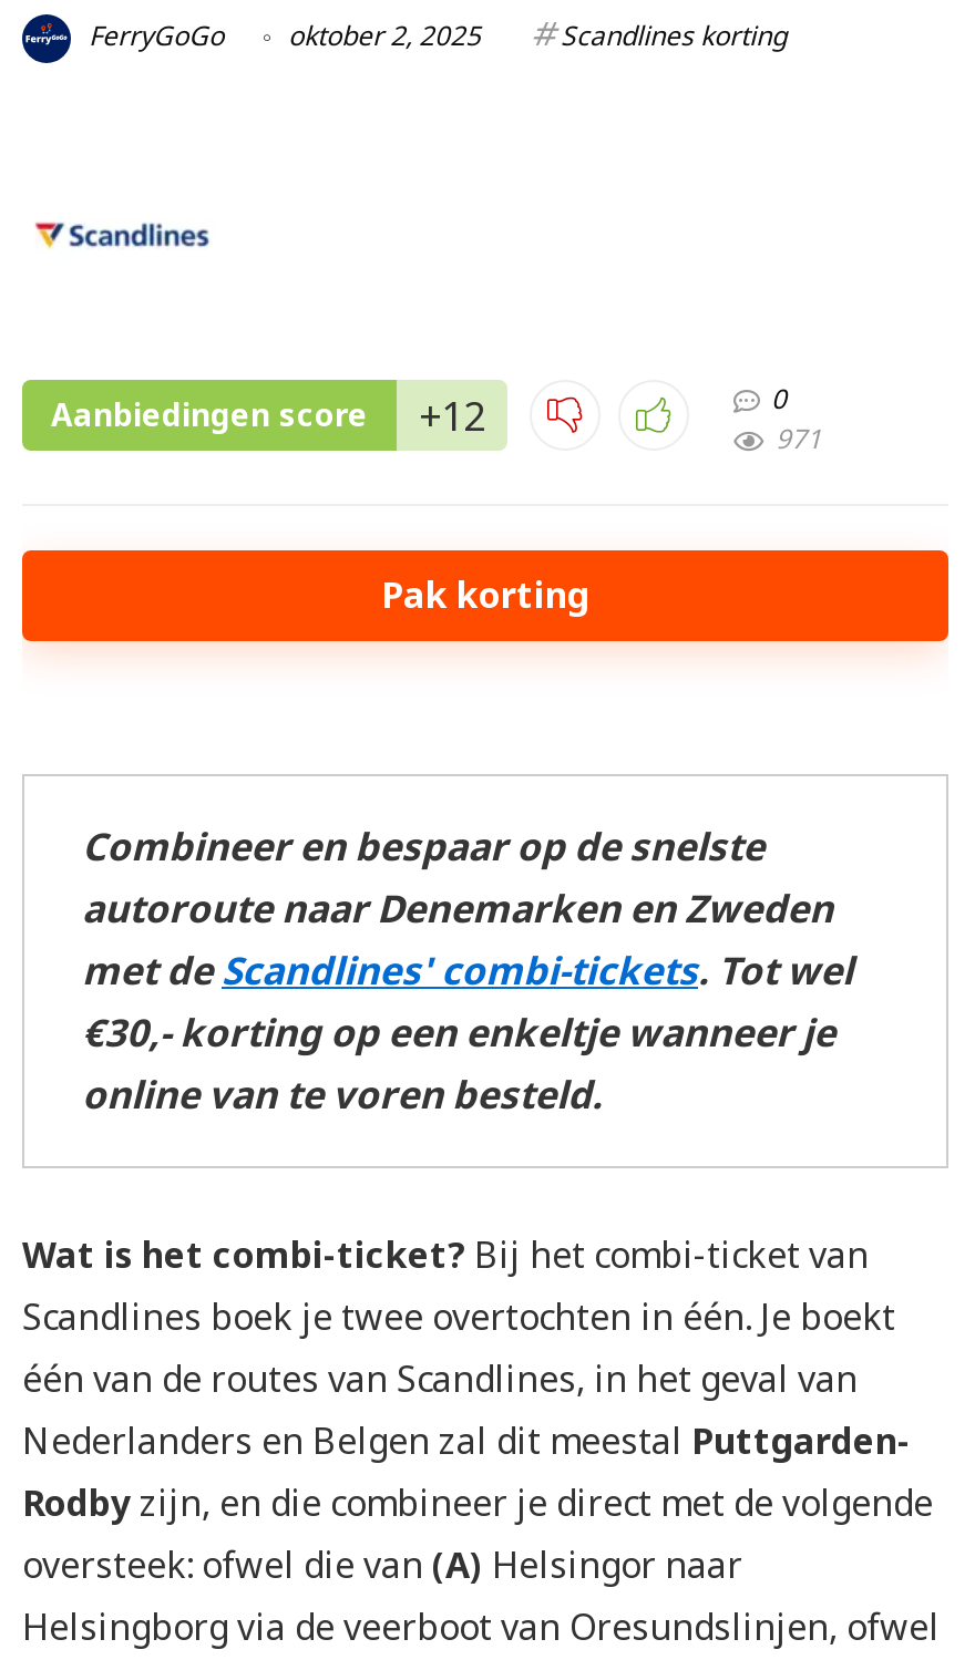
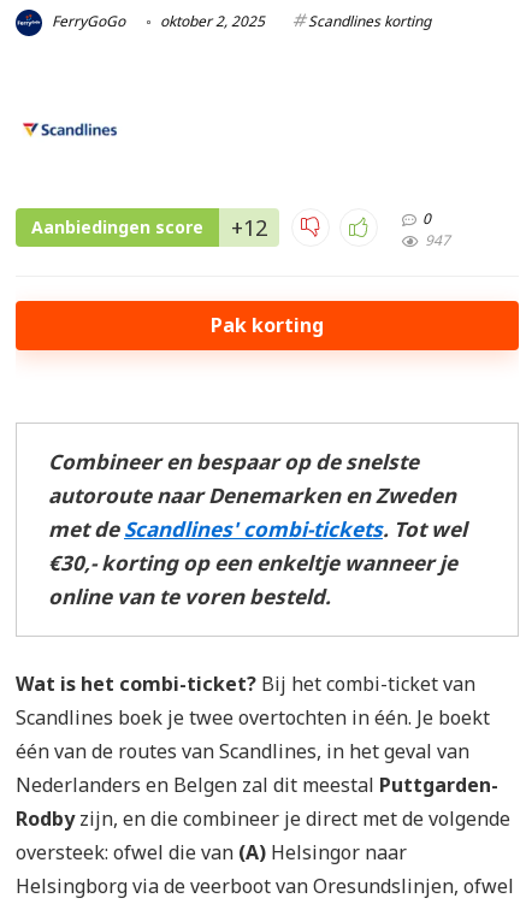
[776,420,822,457] 971 -> [425,230,450,250] 947

